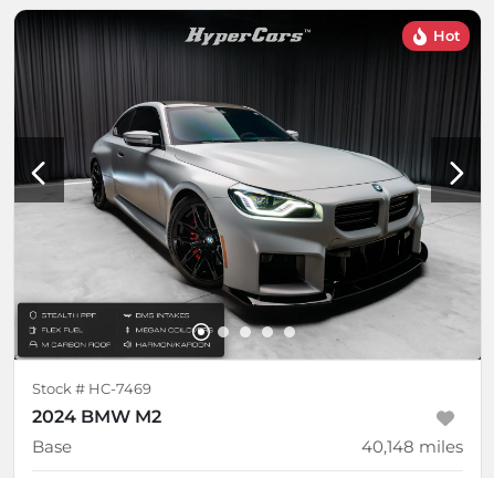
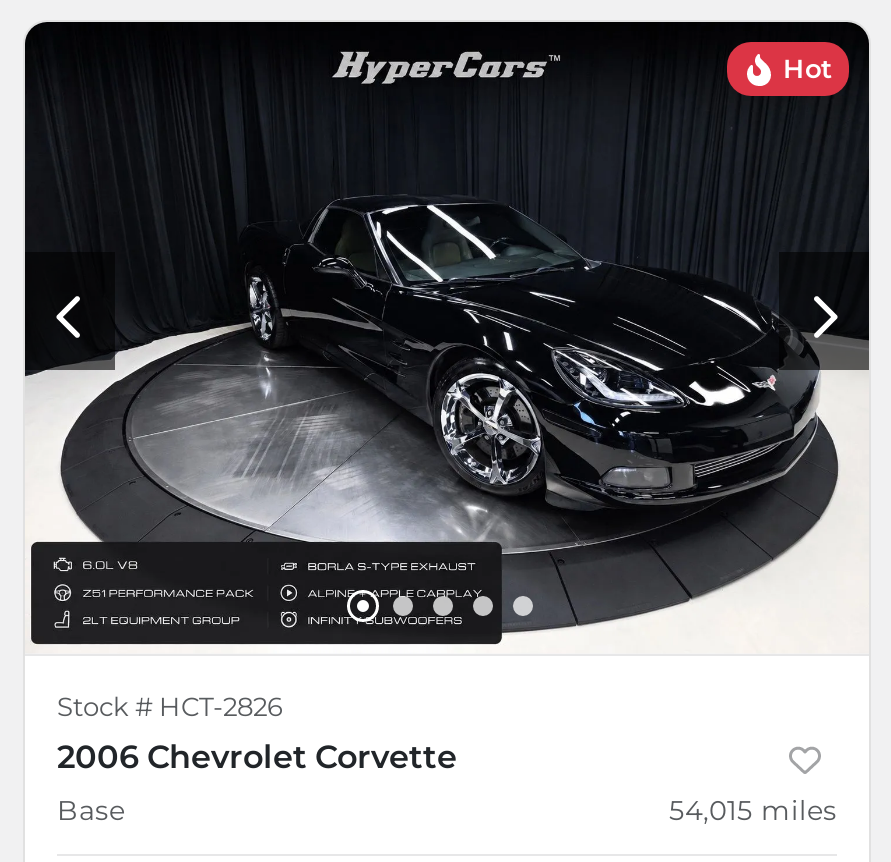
[13,33,482,427] [image] | Stock #HC-7469 | 2024 BMW M2 -> [25,66,869,776] [image] | Stock #HCT-2826 | 2006 Chevrolet Corvette
[361,436,463,457] 40,148 miles -> [669,794,837,826] 54,015 miles

